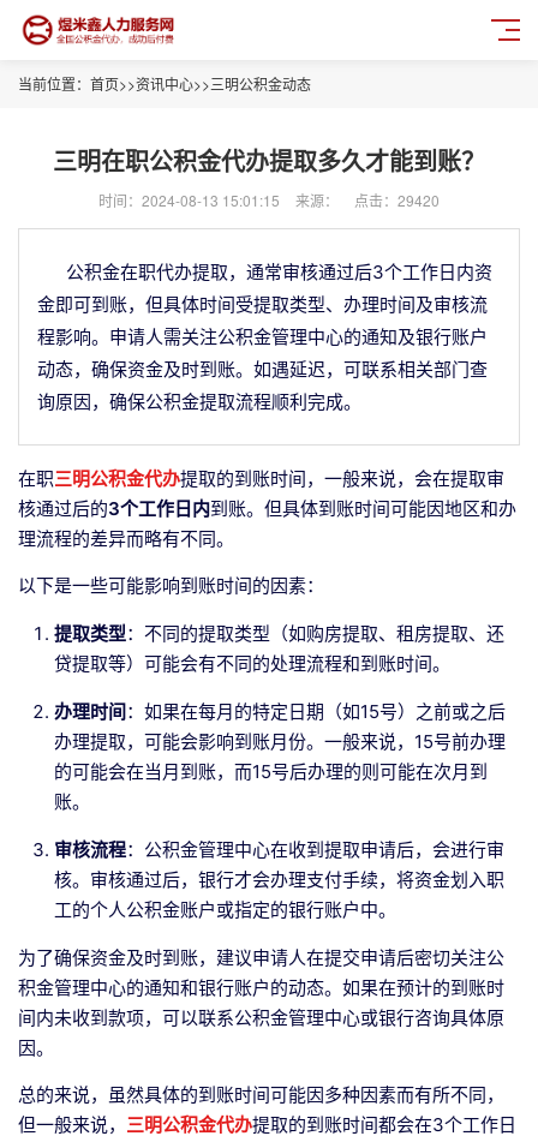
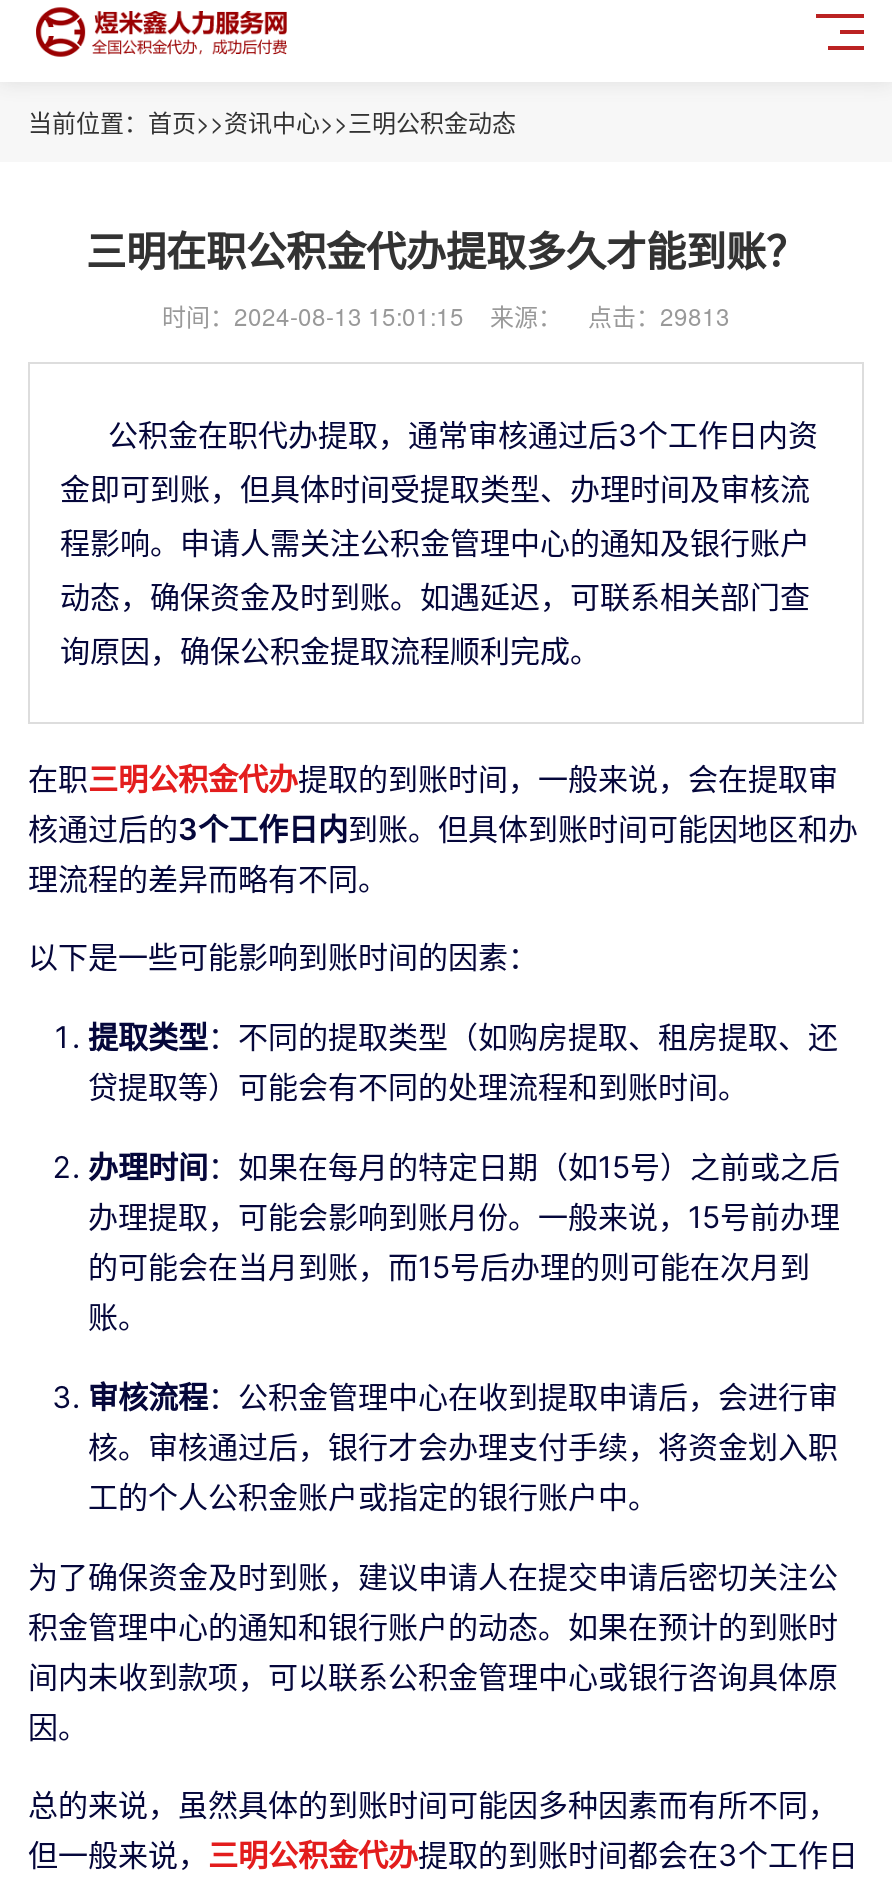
[98,190,440,210] 时间：2024-08-13 15:01:15 来源： 点击：29420 -> [162,298,730,332] 时间：2024-08-13 15:01:15 来源： 点击：29813

